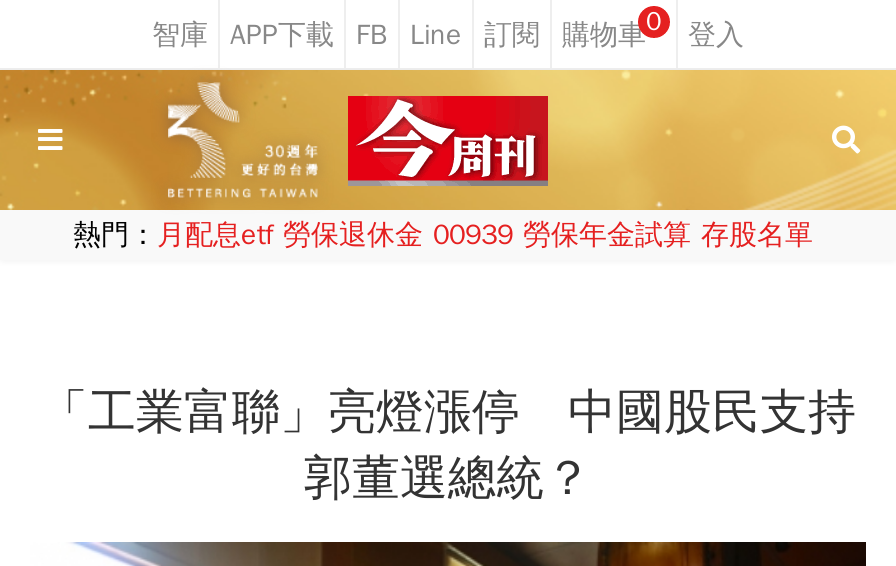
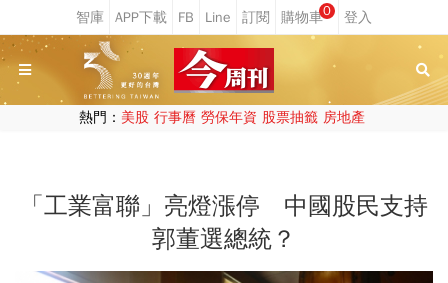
[73,218,813,252] 熱門：月配息etf 勞保退休金 00939 勞保年金試算 存股名單 -> [78,109,364,126] 熱門：美股 行事曆 勞保年資 股票抽籤 房地產

